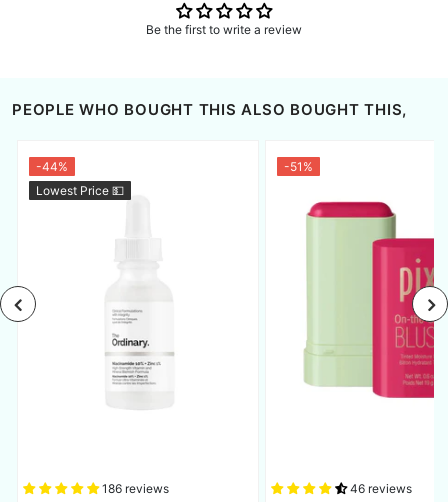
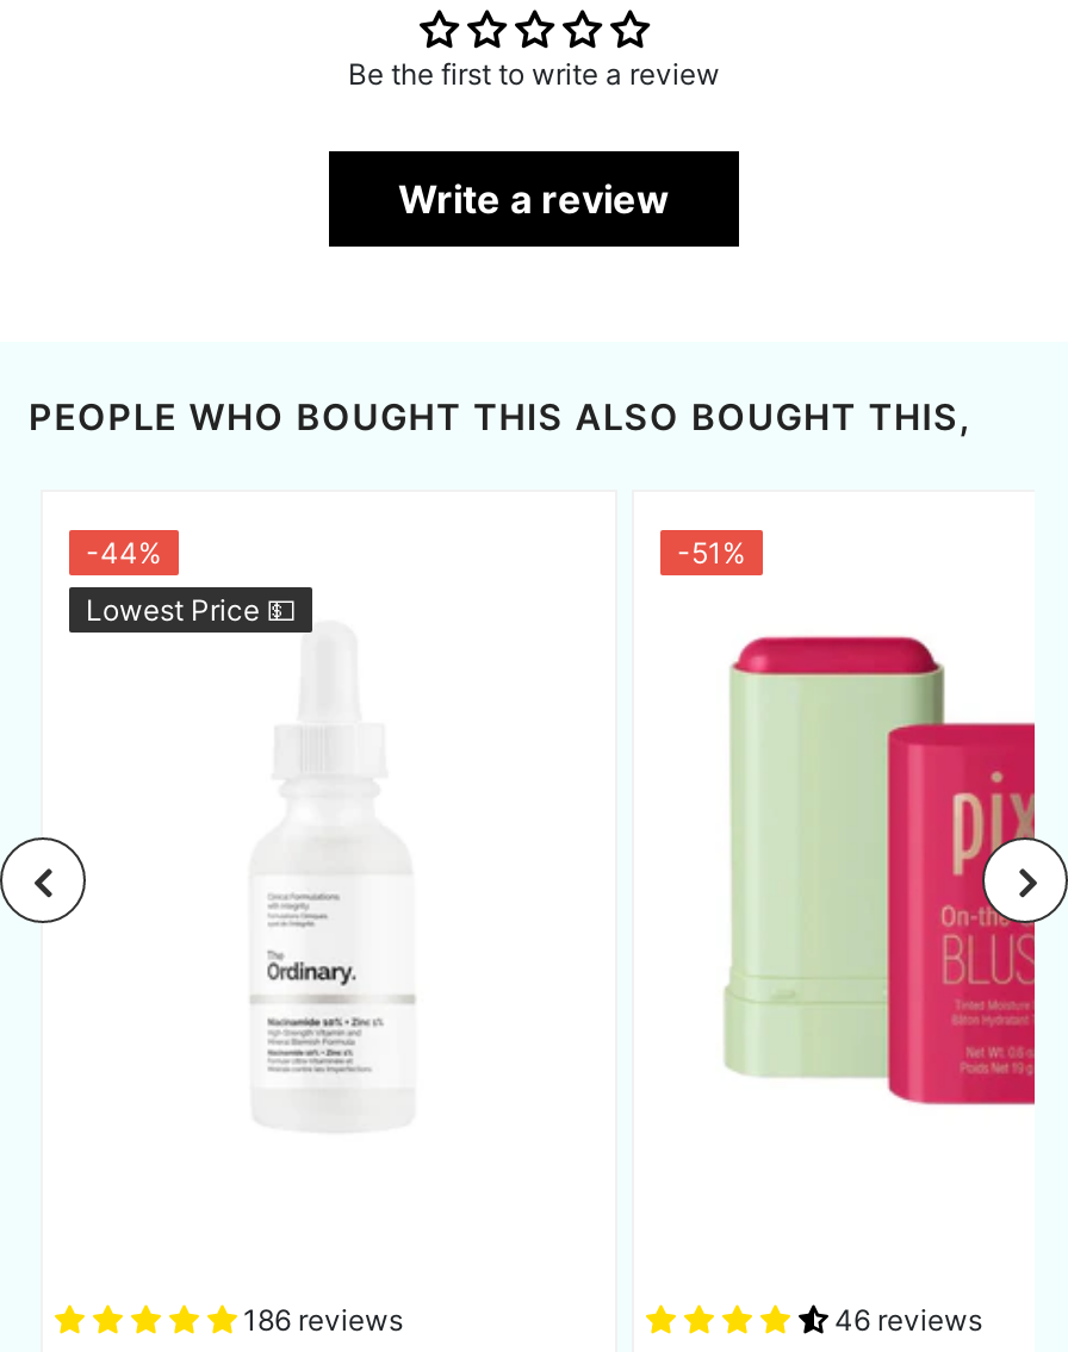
none -> [398,175,670,223] Write a review

